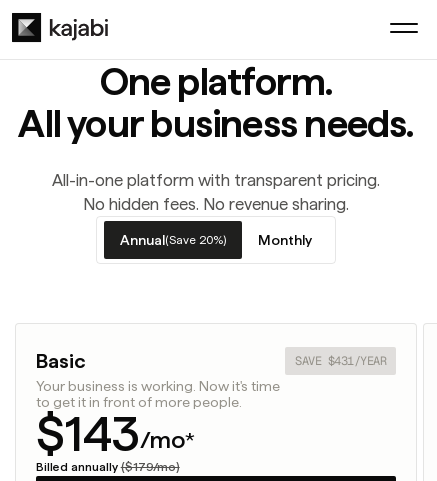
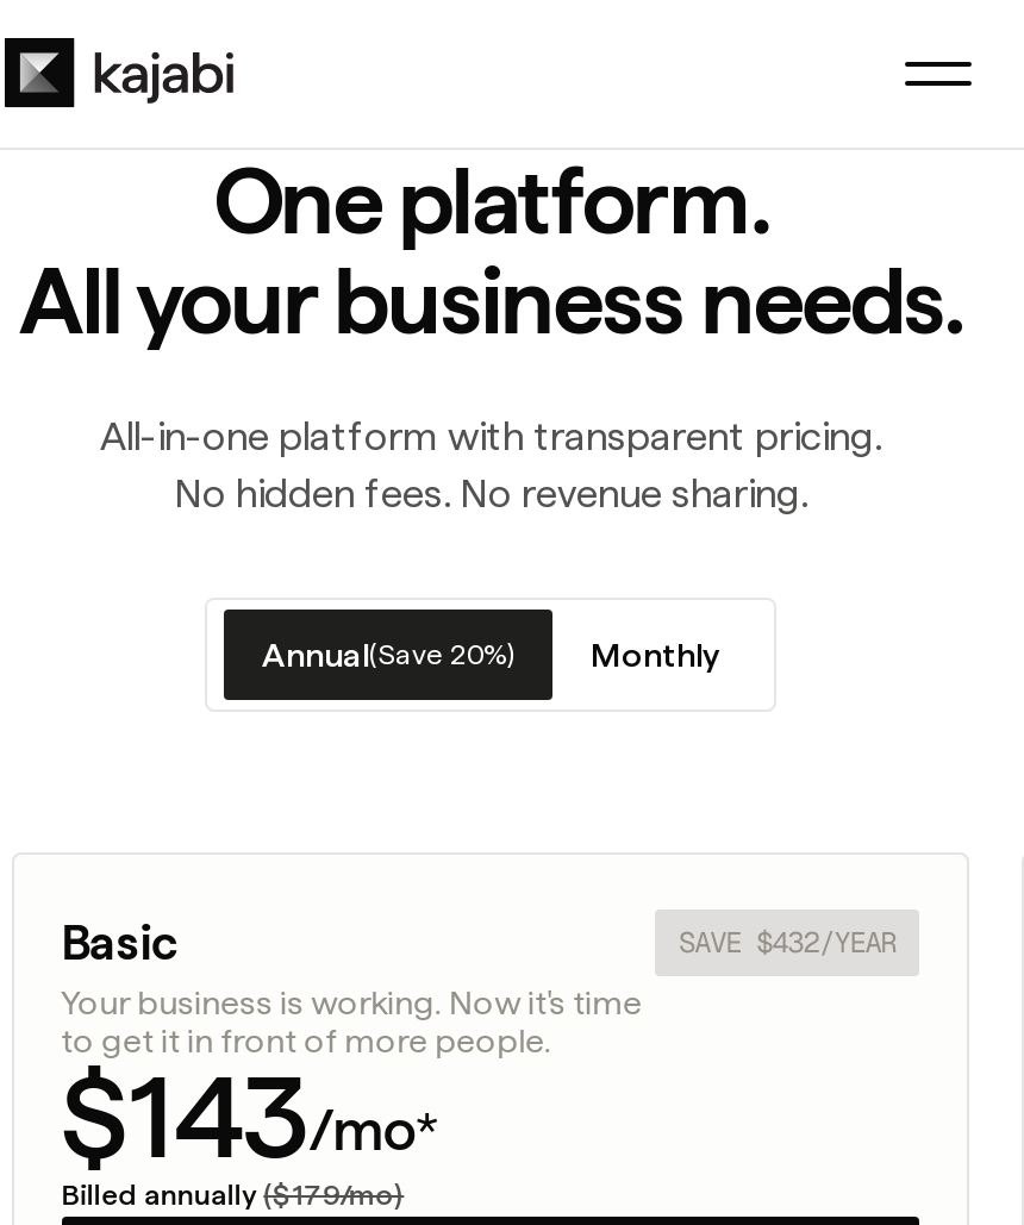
[295,353,386,369] SAVE $431/YEAR -> [679,924,896,962] SAVE $432/YEAR

